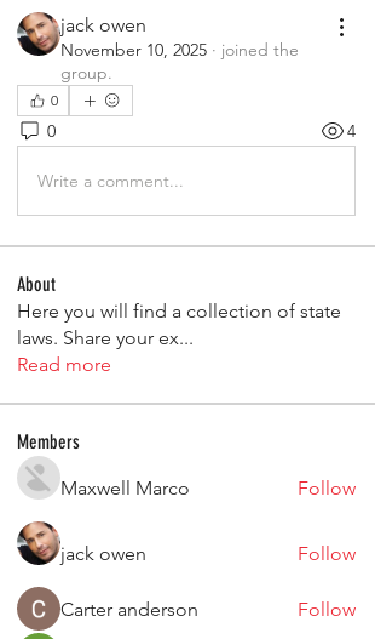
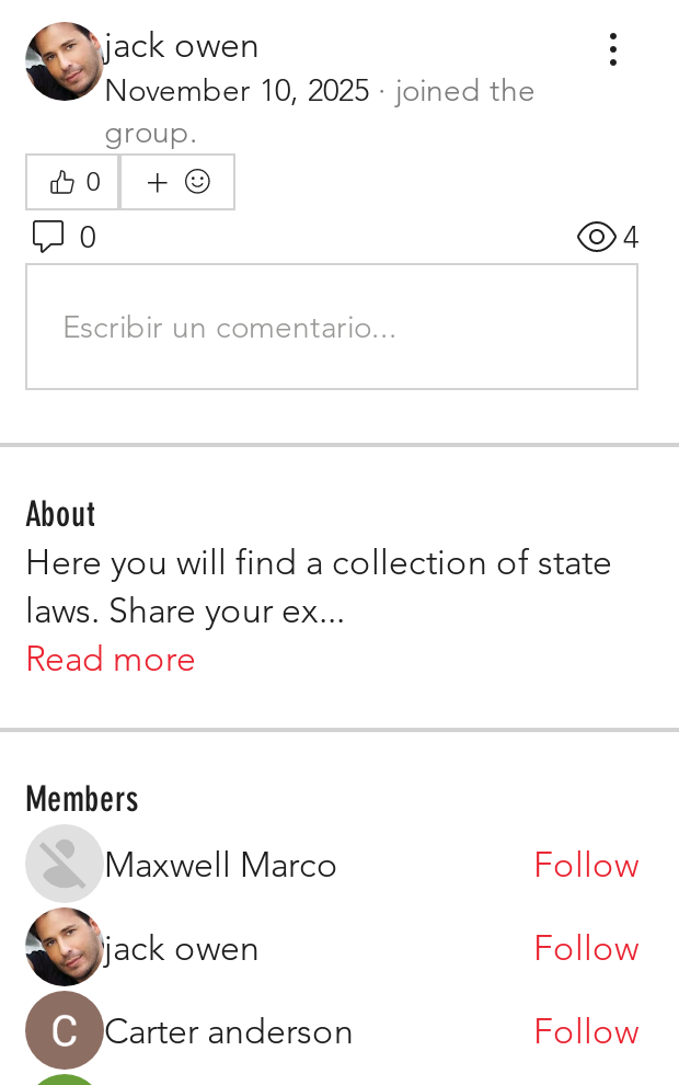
[37,169,184,191] Write a comment... -> [62,306,398,346] Escribir un comentario...
[17,502,60,586] [image] -> [25,905,97,989] [image]

